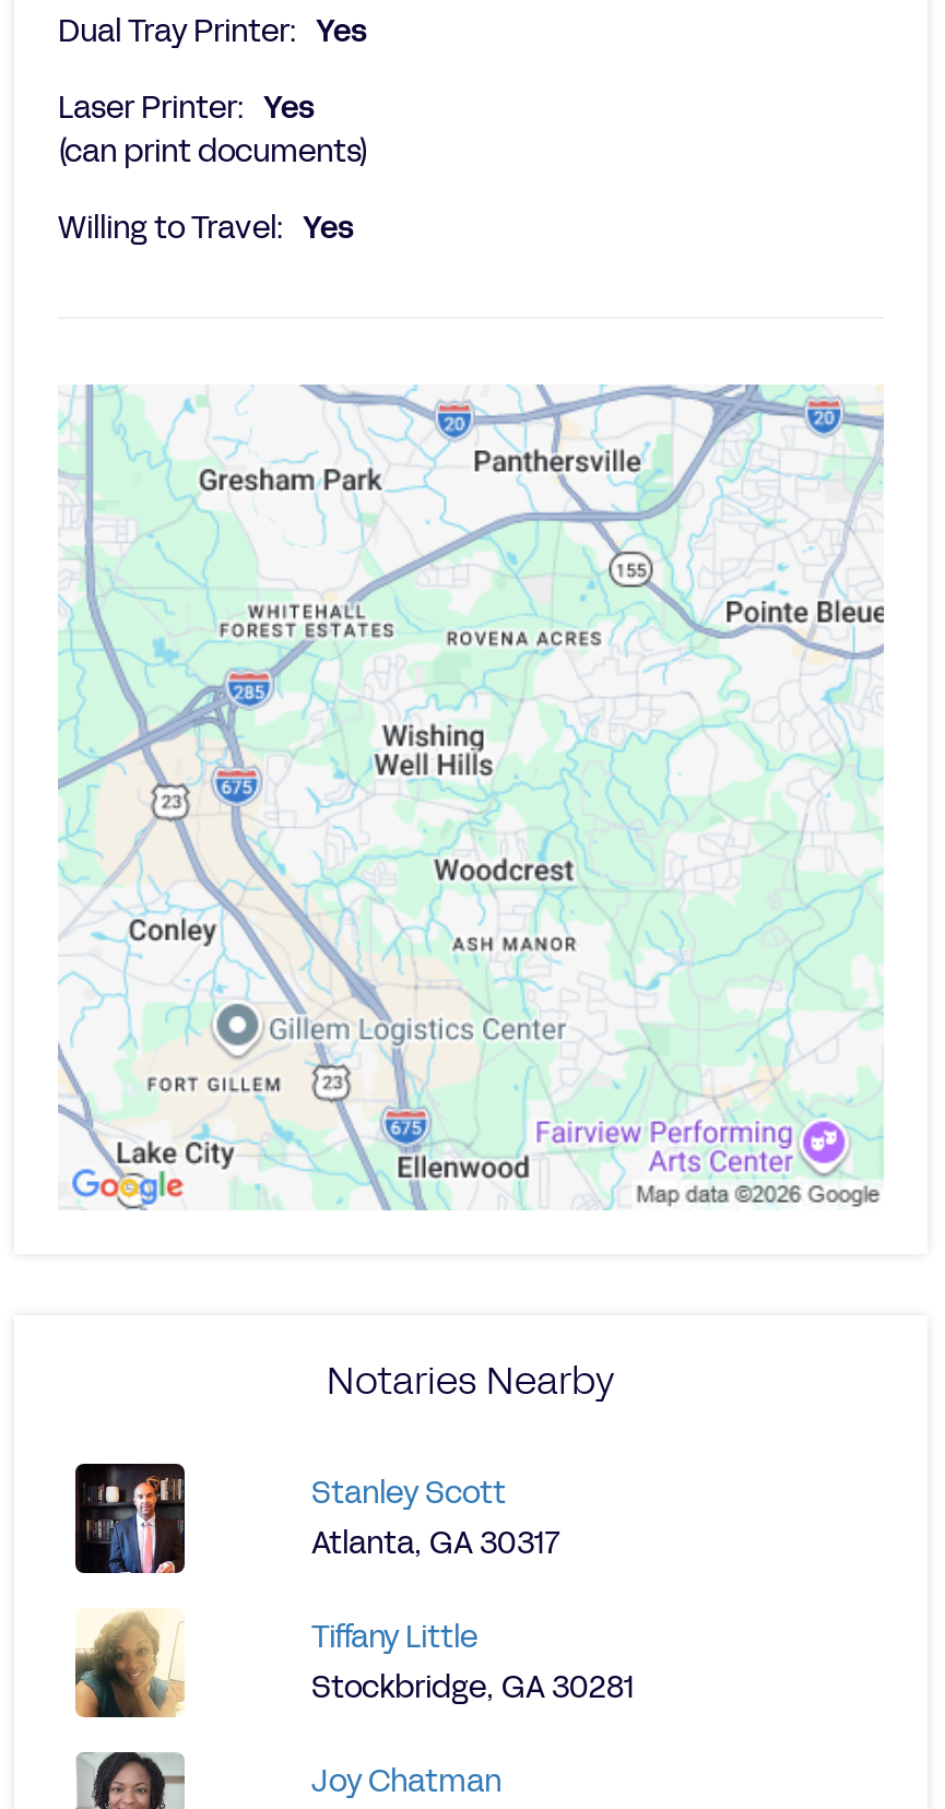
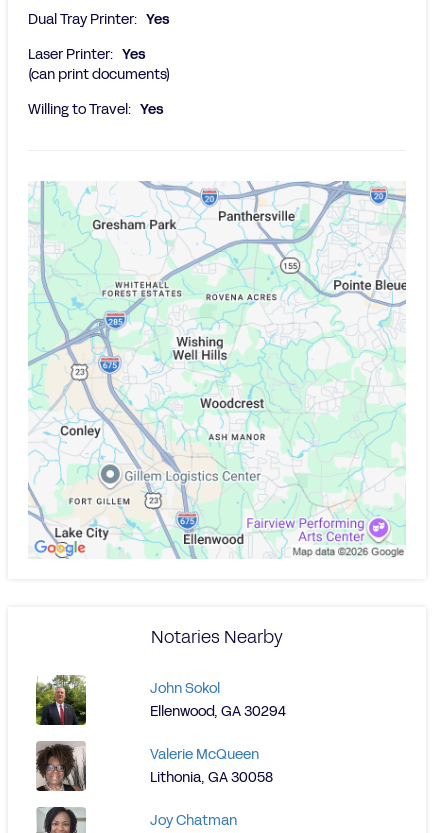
[73,1462,187,1575] [image] -> [35,674,87,726] [image]
[311,1473,560,1564] Stanley Scott | Atlanta, GA 30317 -> [150,679,286,721] John Sokol | Ellenwood, GA 30294
[75,1608,185,1719] [image] -> [35,740,87,792] [image]
[311,1617,635,1709] Tiffany Little | Stockbridge, GA 30281 -> [150,745,273,787] Valerie McQueen | Lithonia, GA 30058

